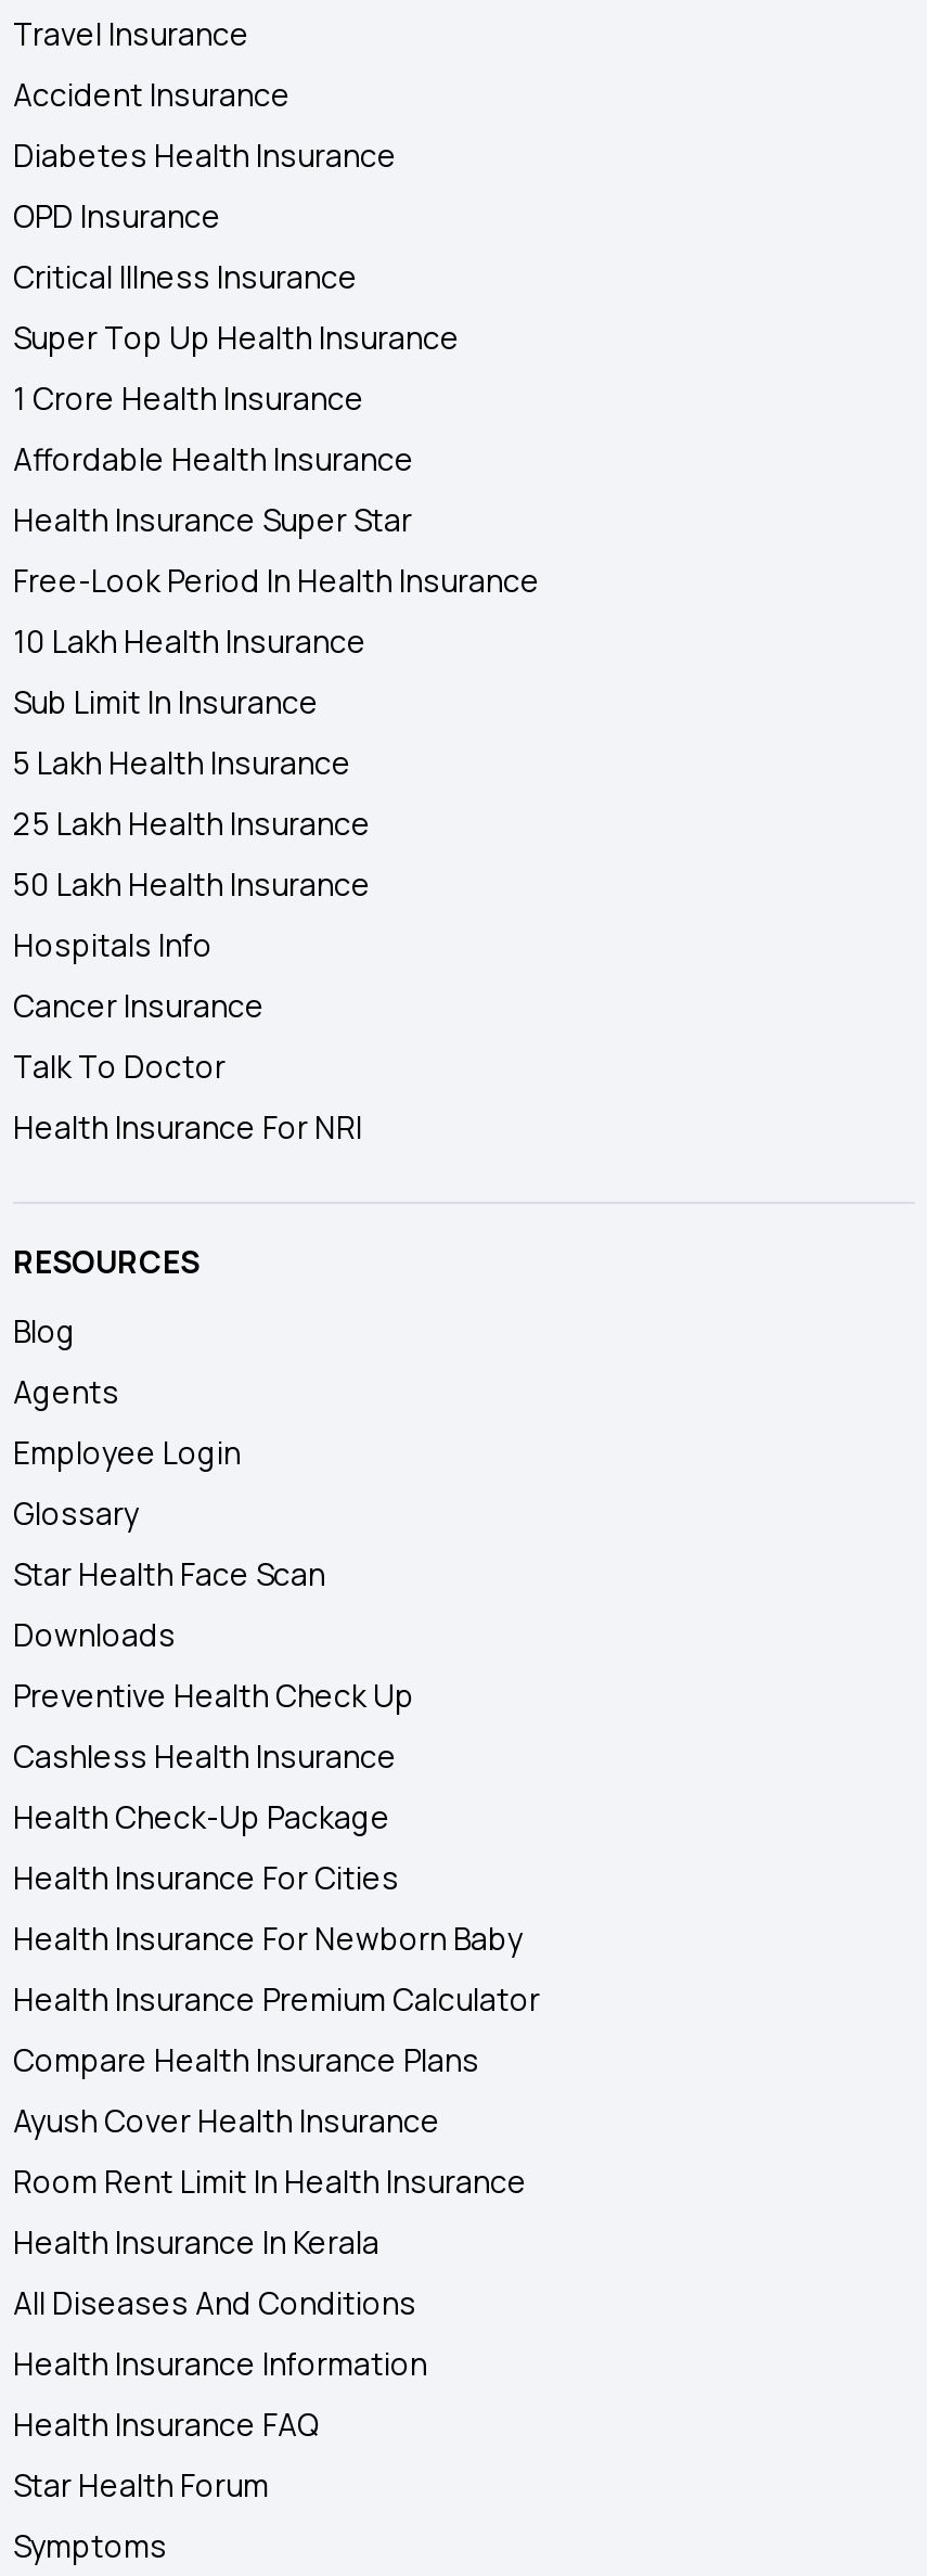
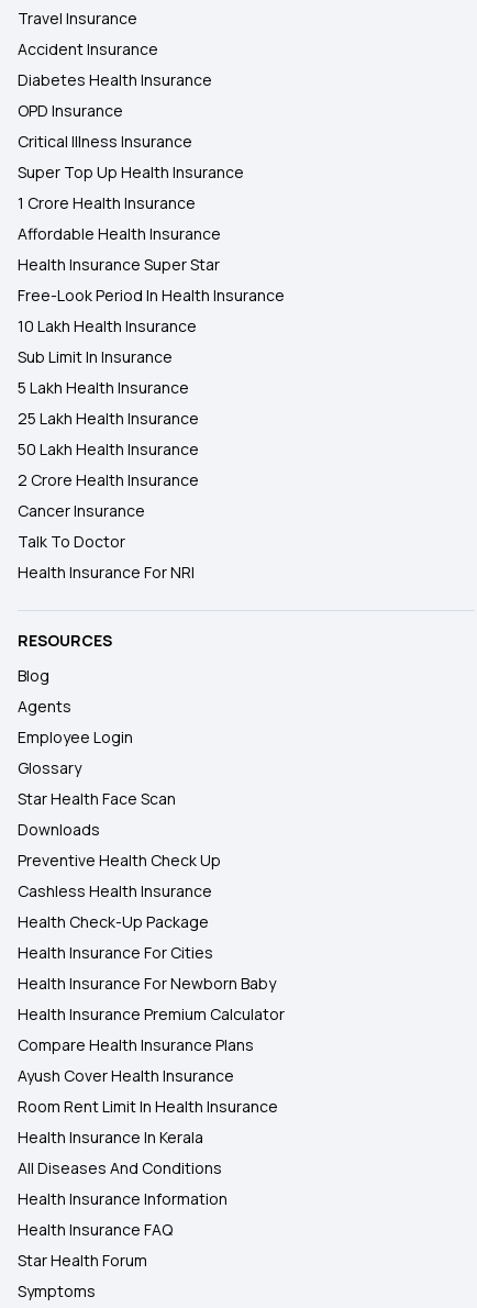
[13,924,213,965] Hospitals Info -> [18,469,199,490] 2 Crore Health Insurance

